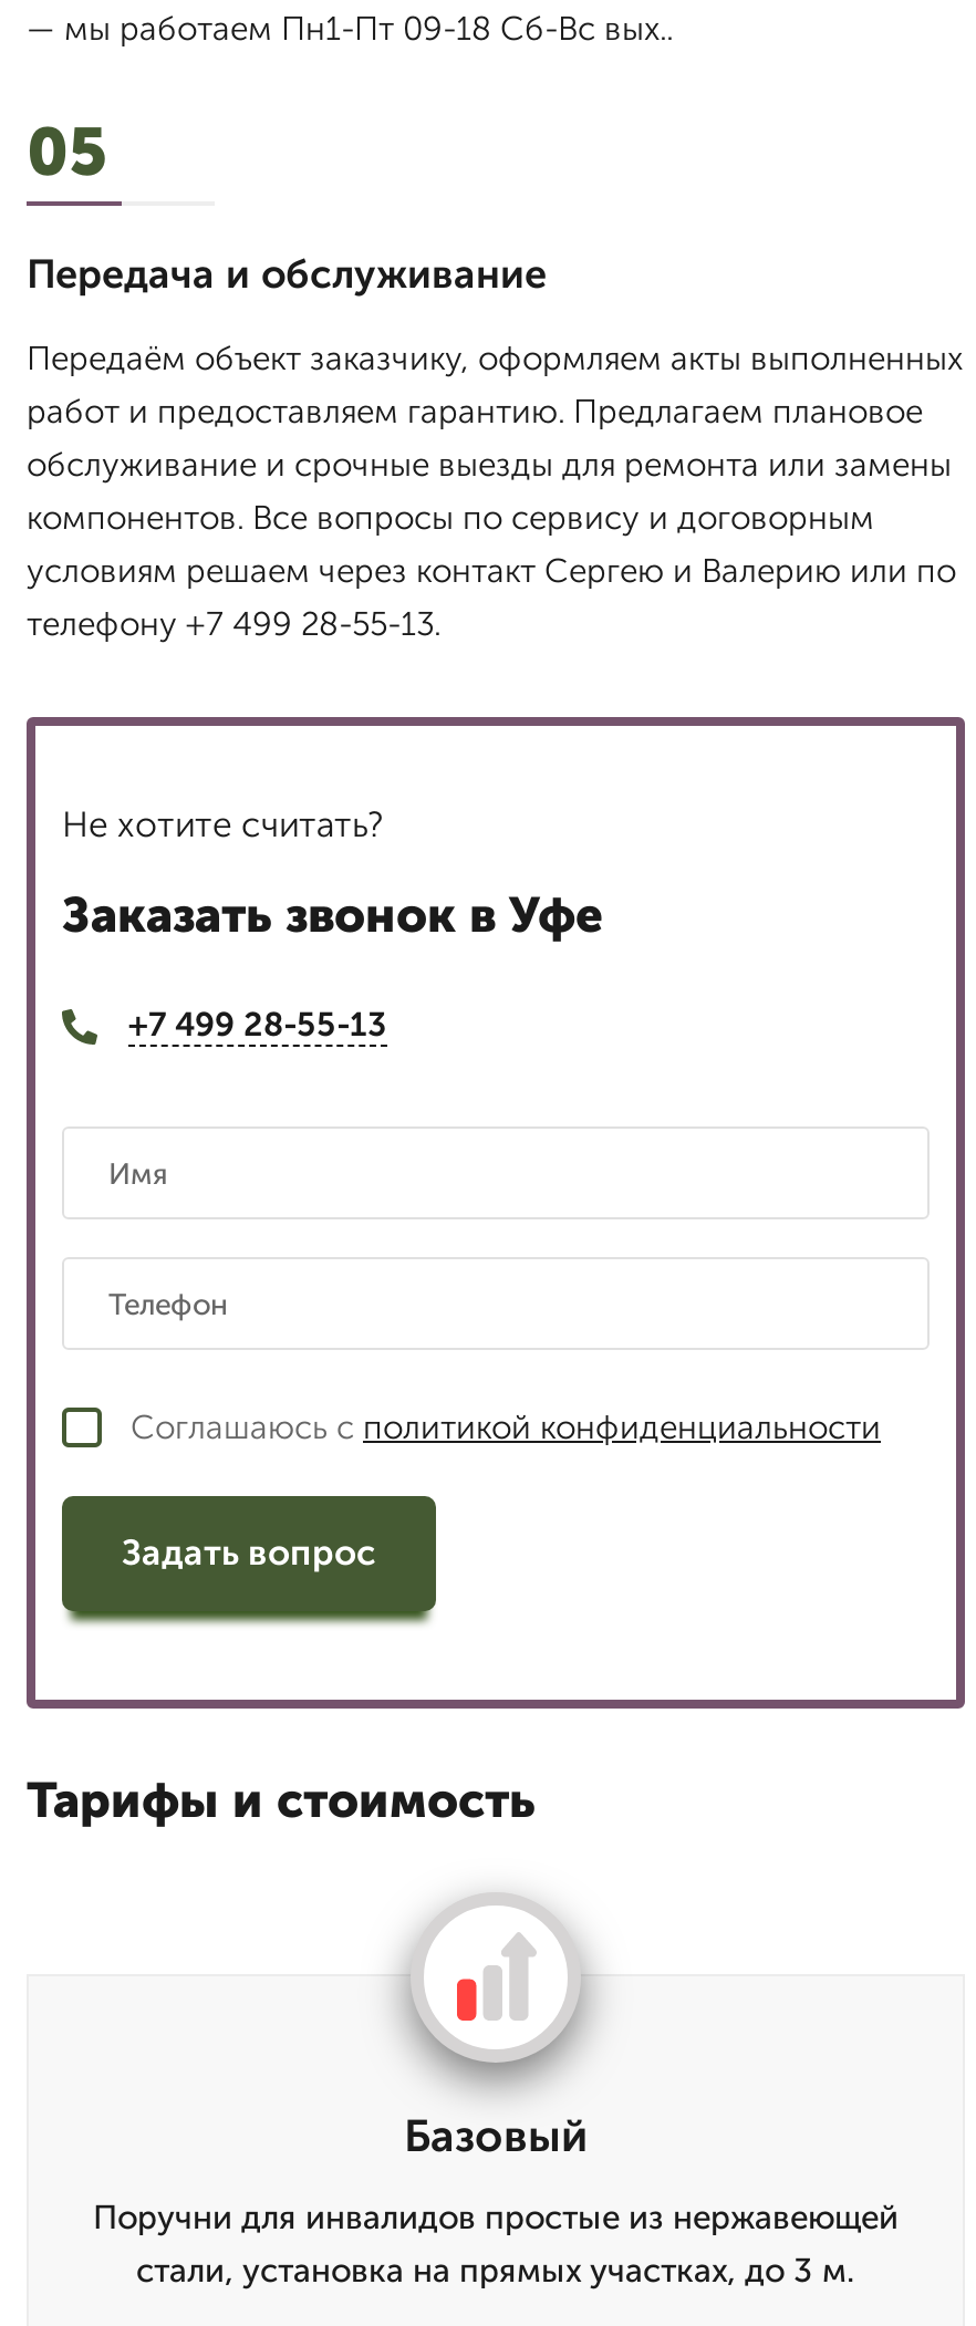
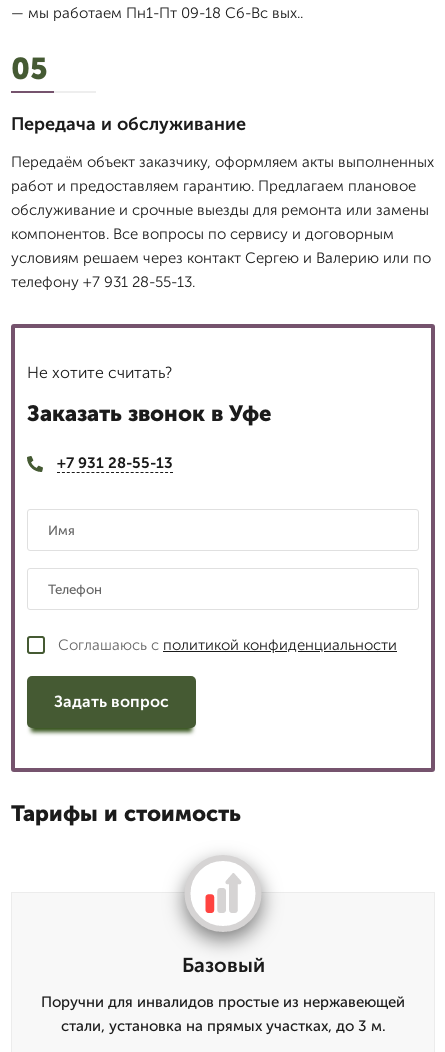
[27,604,440,644] телефону +7 499 28-55-13. -> [11,273,195,291] телефону +7 931 28-55-13.
[128,1005,387,1045] +7 499 28-55-13 -> [57,454,173,472] +7 931 28-55-13

